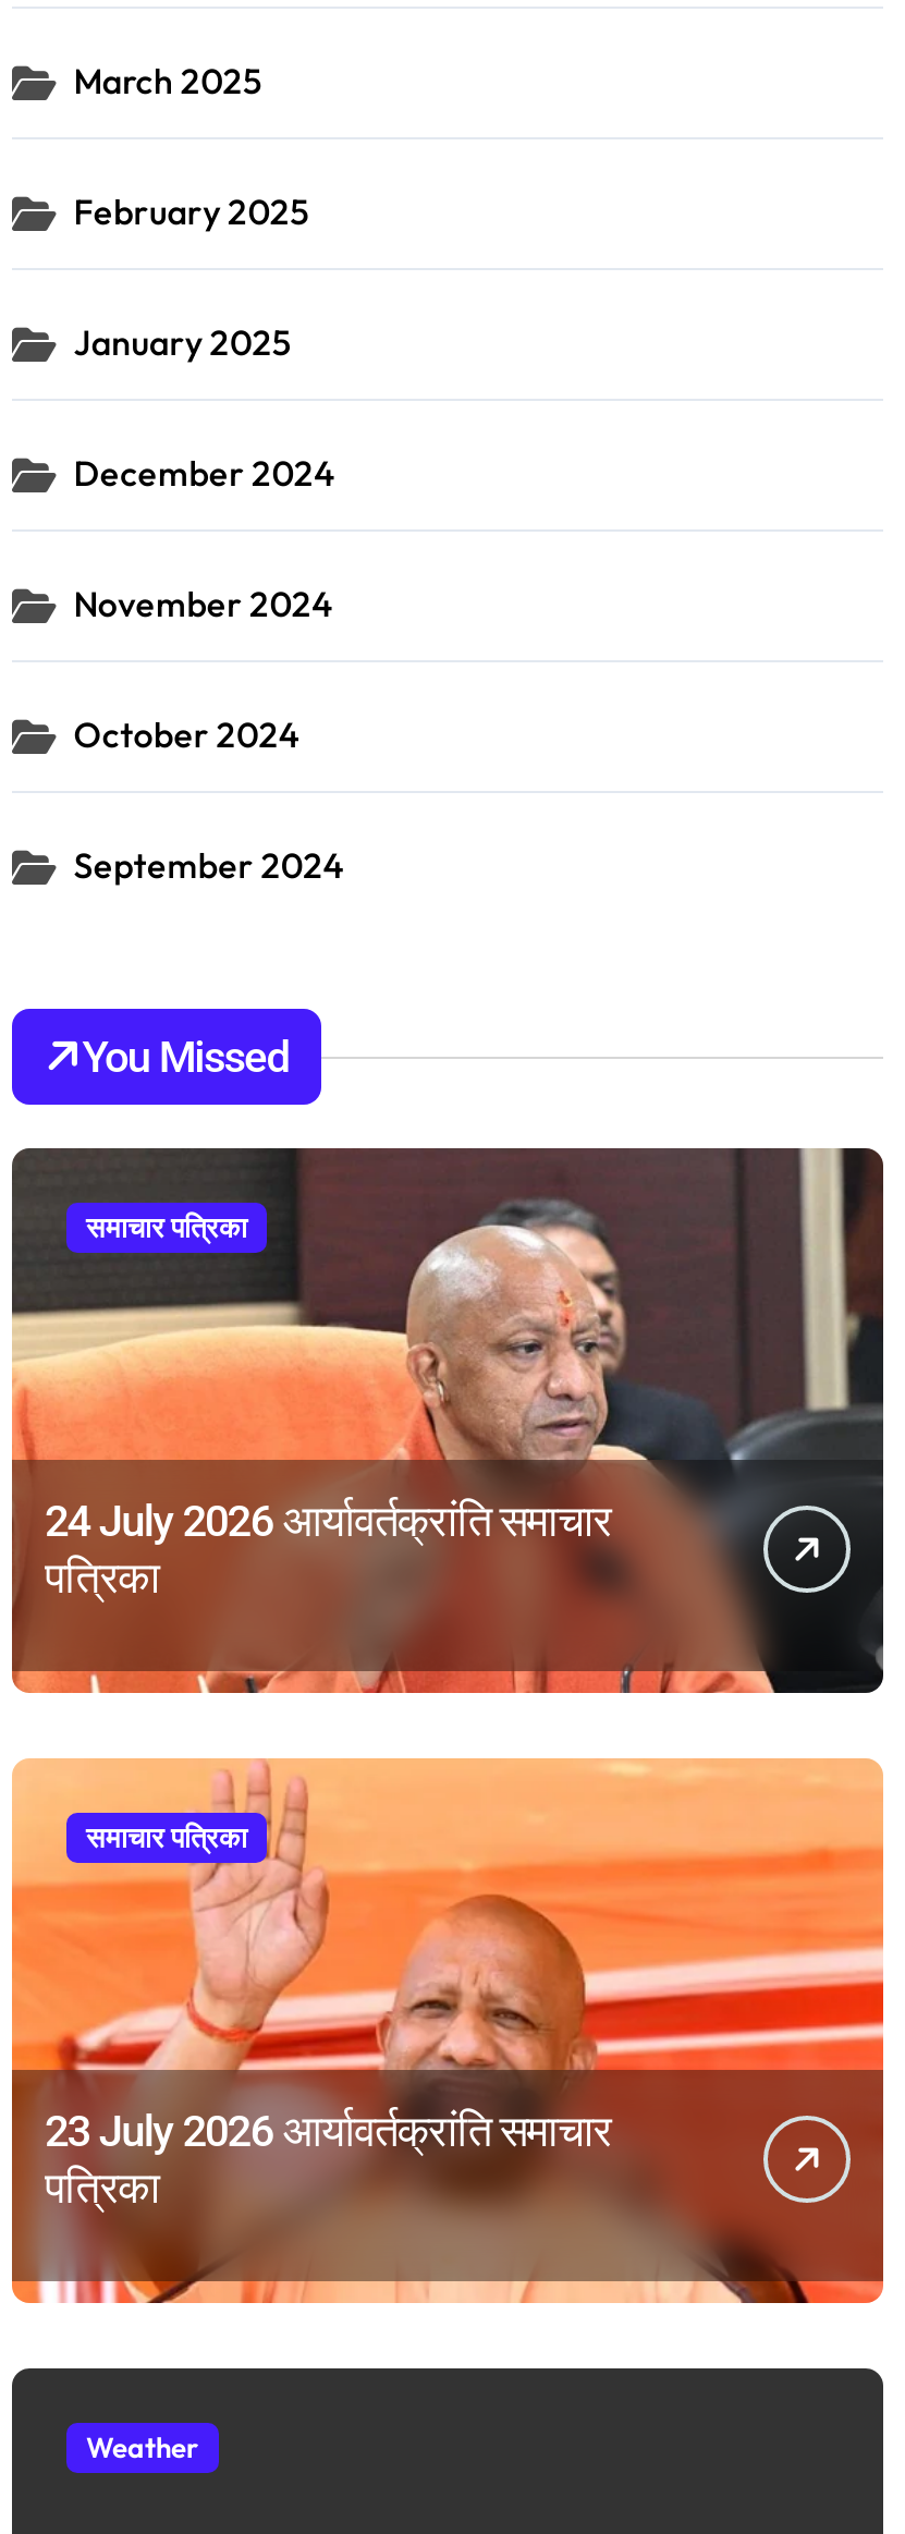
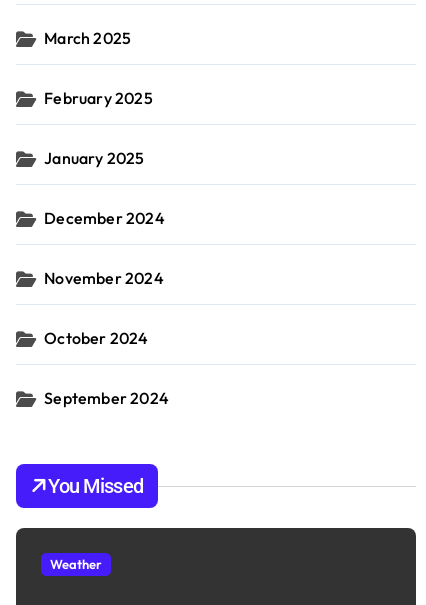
[10,1148,883,1713] [image] | समाचार पत्रिका -> none
[45,1495,611,1604] 24 July 2026 आर्यावर्तक्रांति समाचार | पत्रिका -> none
[10,1756,885,2325] [image] | समाचार पत्रिका -> none
[45,2105,611,2214] 23 July 2026 आर्यावर्तक्रांति समाचार | पत्रिका -> none

